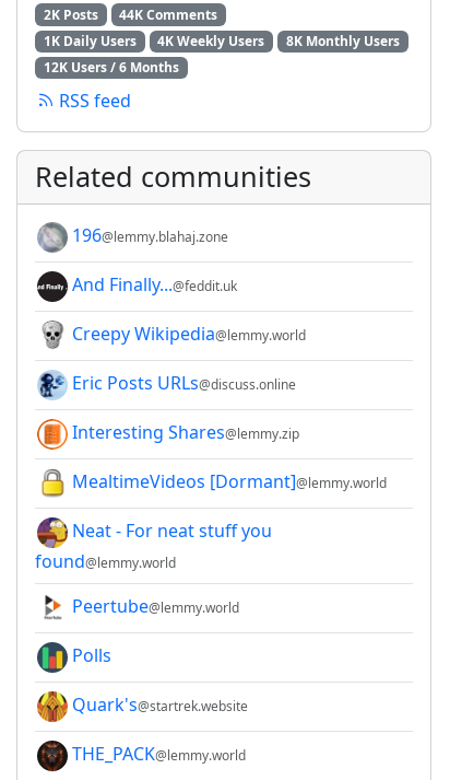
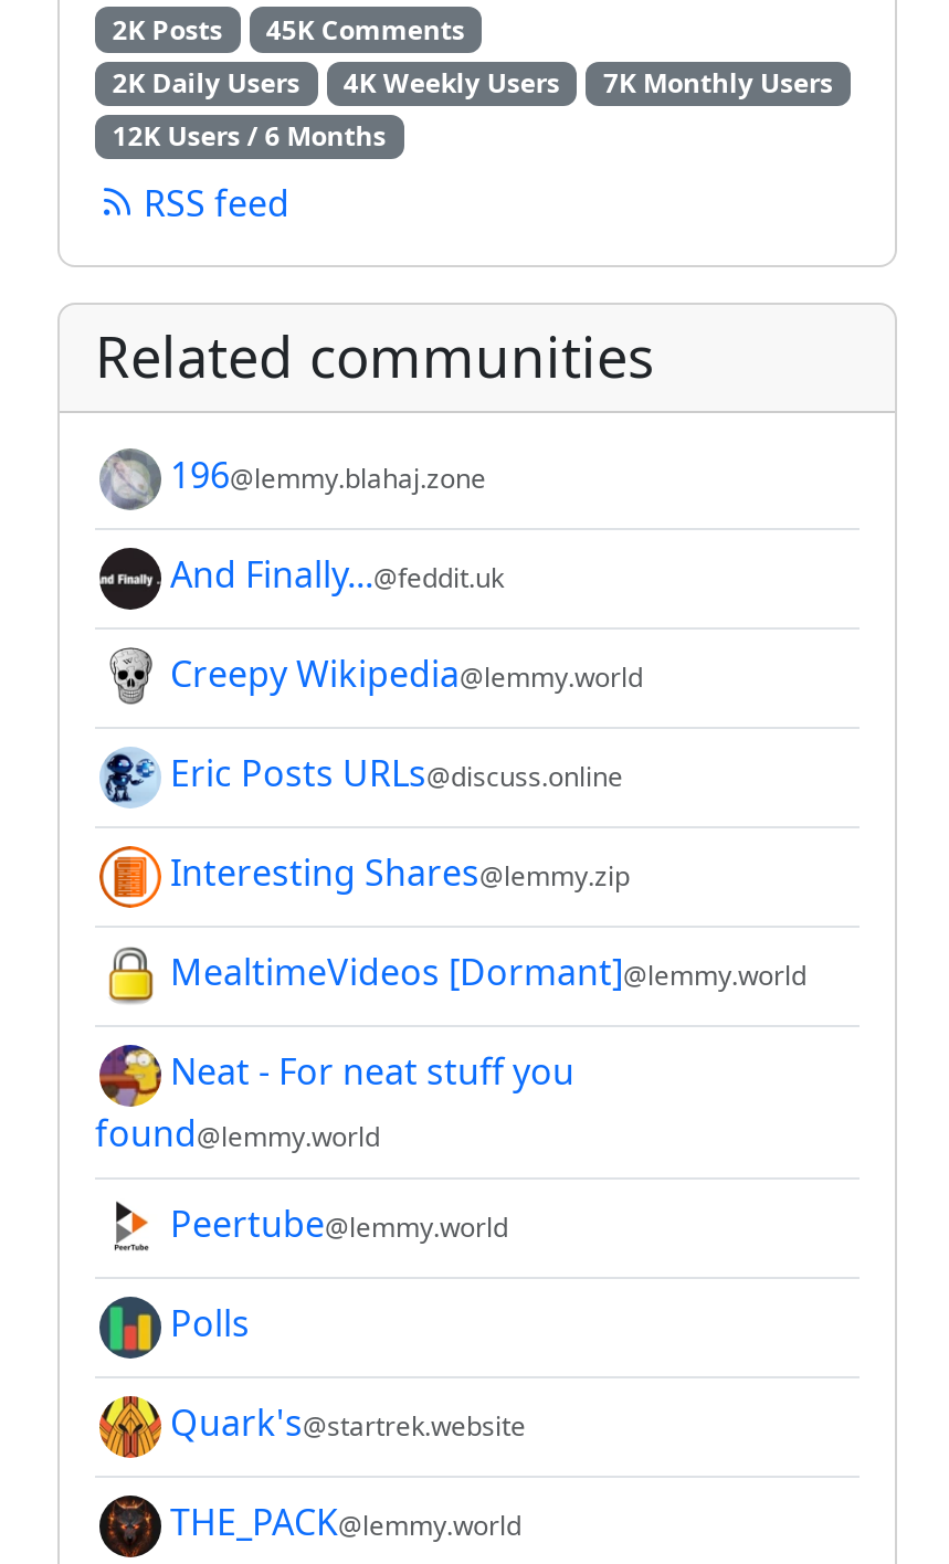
[43,5,218,24] 2K Posts 44K Comments -> [112,10,465,48] 2K Posts 45K Comments
[43,32,136,50] 1K Daily Users -> [112,64,300,101] 2K Daily Users
[286,32,400,50] 8K Monthly Users -> [603,64,833,101] 7K Monthly Users

